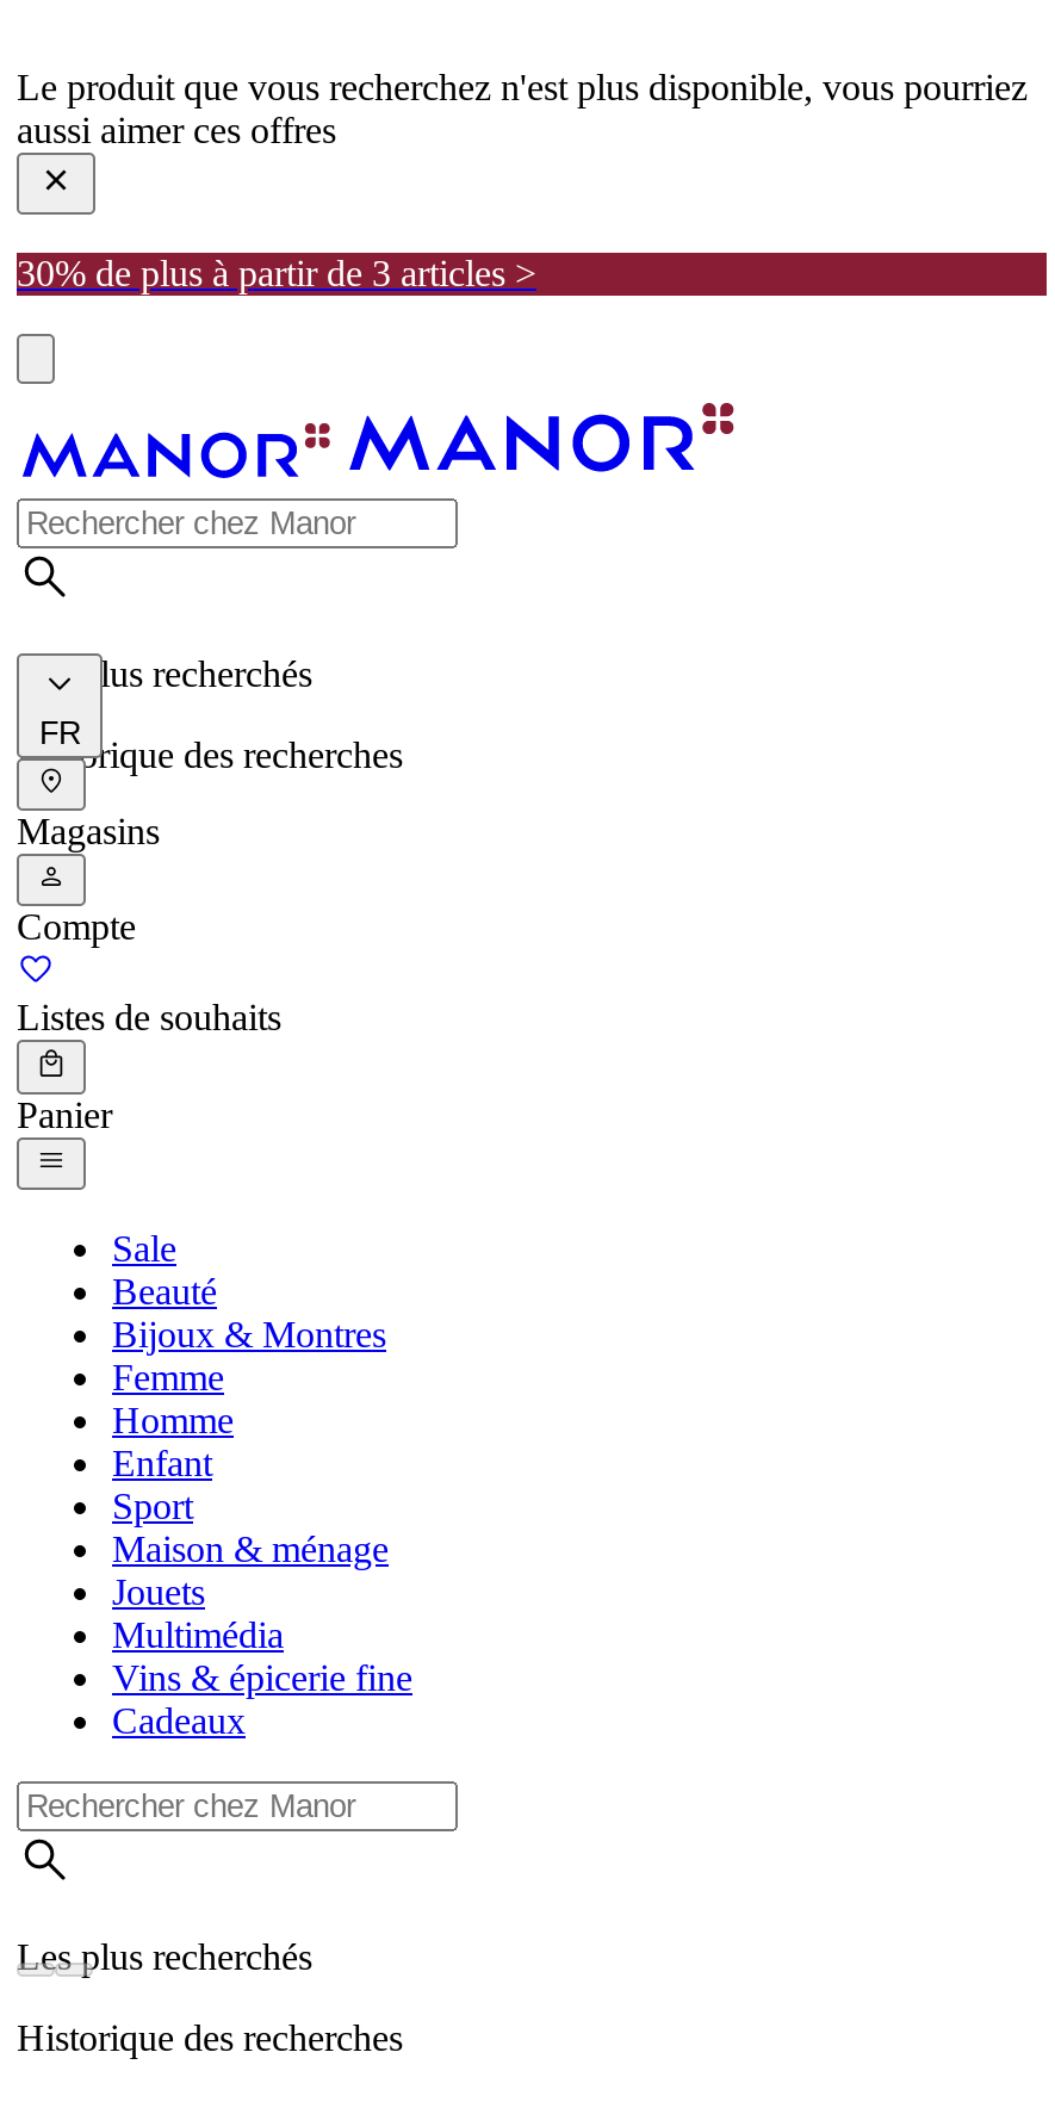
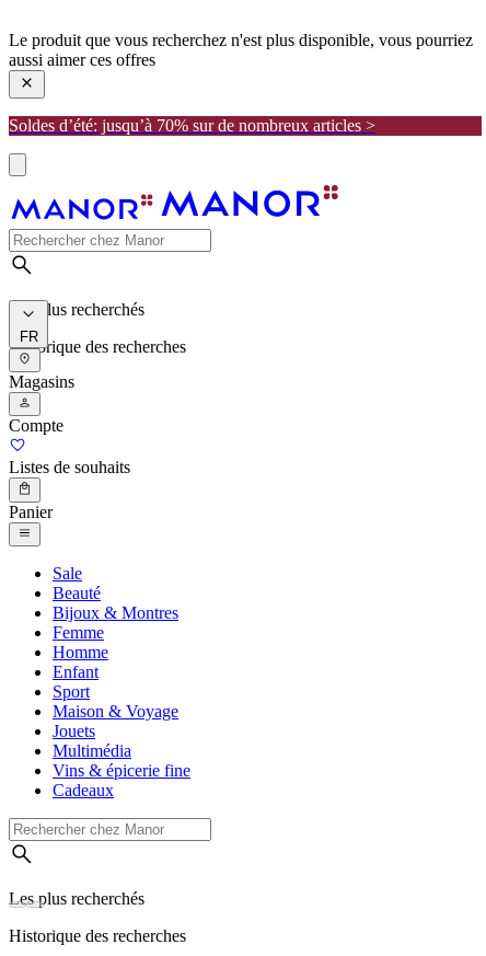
[17,252,536,293] 30% de plus à partir de 3 articles > -> [9,116,375,134] Soldes d’été: jusqu’à 70% sur de nombreux articles >
[112,1529,389,1569] Maison & ménage -> [53,702,178,721] Maison & Voyage

